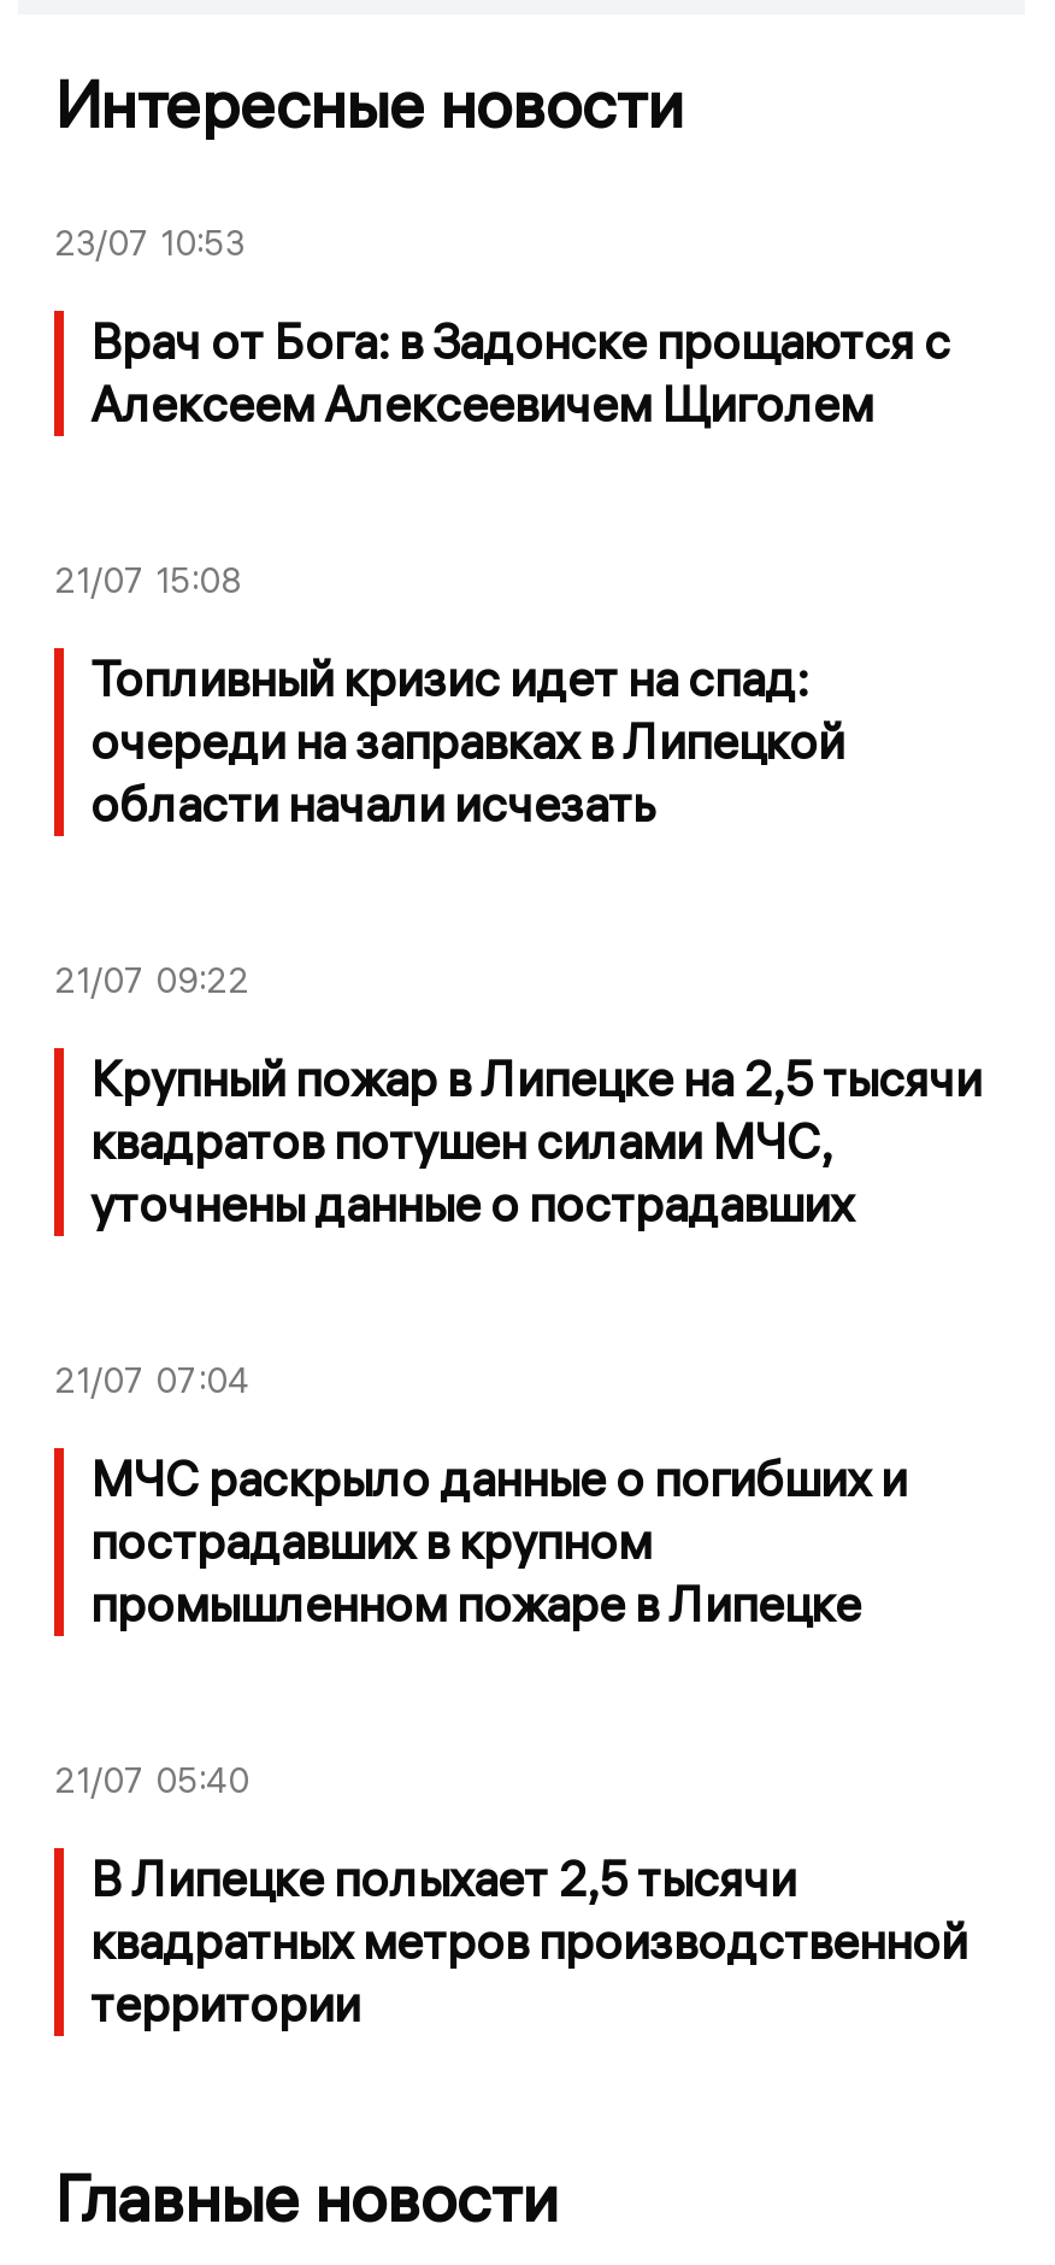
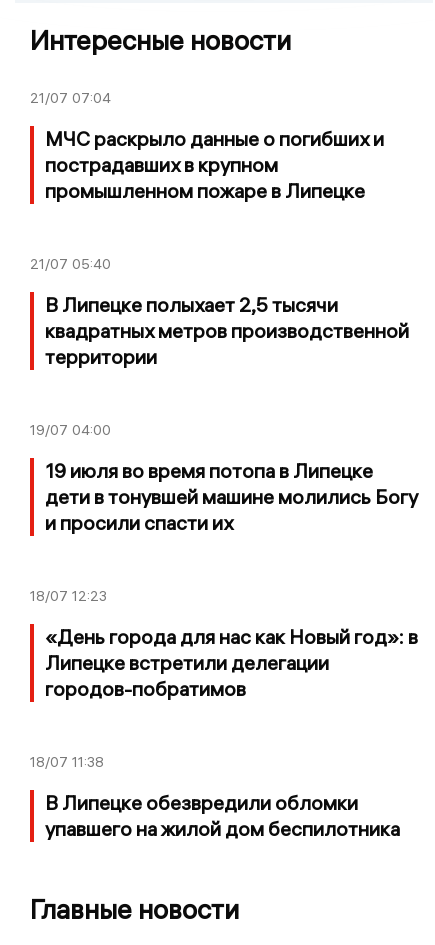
[54,221,982,1233] 23/07 10:53 | Врач от Бога: в Задонске прощаются с | Алексеем Алексеевичем Щиголем | 21/07 15:08 | Топливный кризис идет на спад: | очереди на заправках в Липецкой | области начали исчезать | 21/07 09:22 | Крупный пожар в Липецке на 2,5 тысячи | квадратов потушен силами МЧС, | уточнены данные о пострадавших -> none
moved [54,1358,967,2033] -> [30,89,409,369]: 21/07 07:04 | МЧС раскрыло данные о погибших и | пострадавших в крупном | промышленном пожаре в Липецке | 21/07 05:40 | В Липецке полыхает 2,5 тысячи | квадратных метров производственной | территории
none -> [30,421,418,841] 19/07 04:00 | 19 июля во время потопа в Липецке | дети в тонувшей машине молились Богу | и просили спасти их | 18/07 12:23 | «День города для нас как Новый год»: в | Липецке встретили делегации | городов-побратимов | 18/07 11:38 | В Липецке обезвредили обломки | упавшего на жилой дом беспилотника

